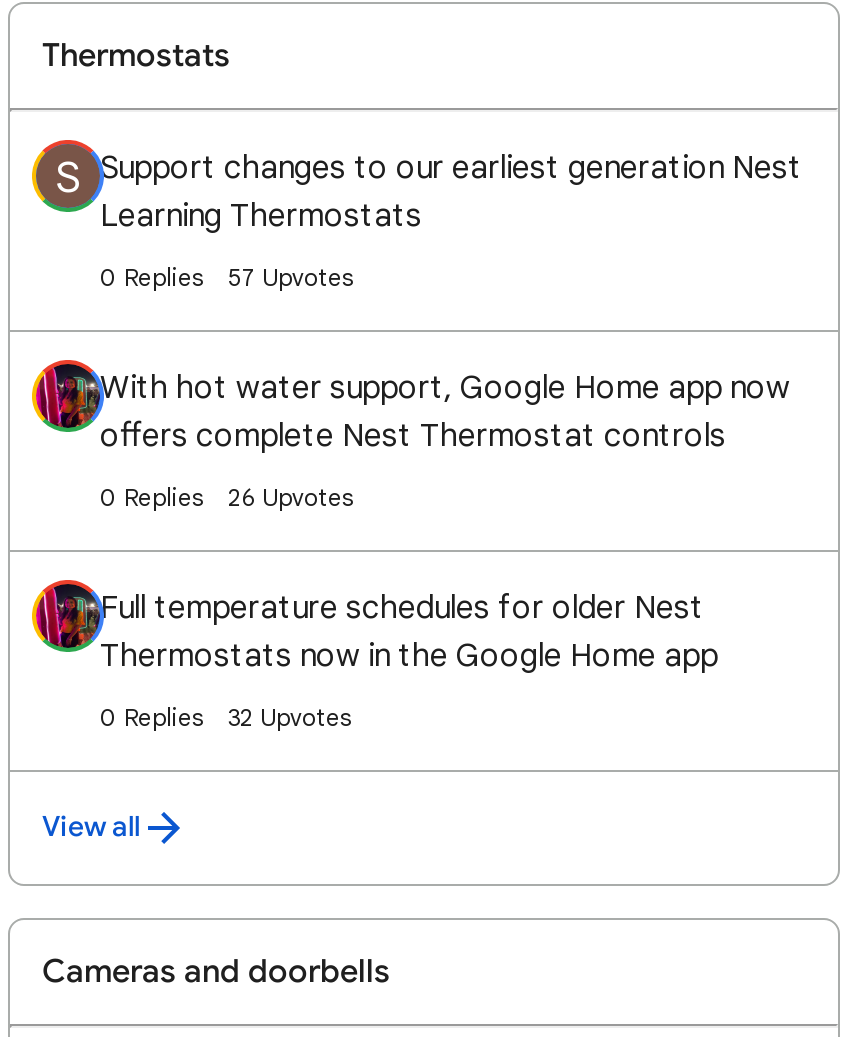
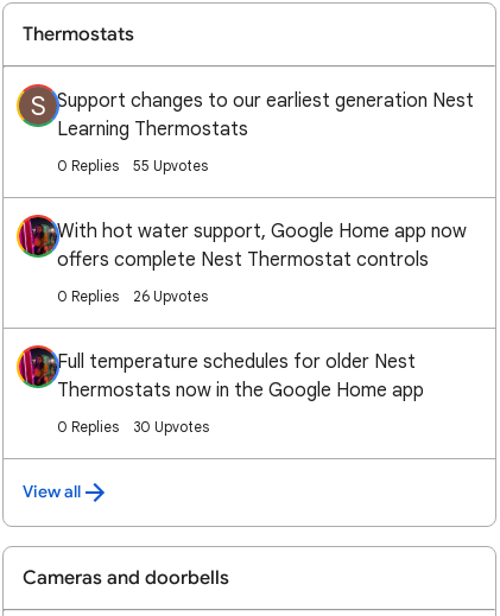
[228,262,354,292] 57 Upvotes -> [133,157,208,174] 55 Upvotes
[228,702,352,732] 32 Upvotes -> [133,418,209,436] 30 Upvotes

